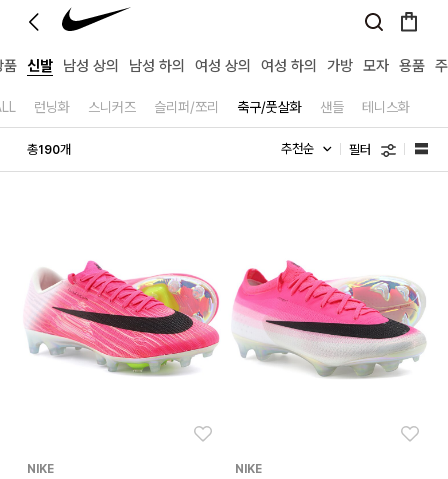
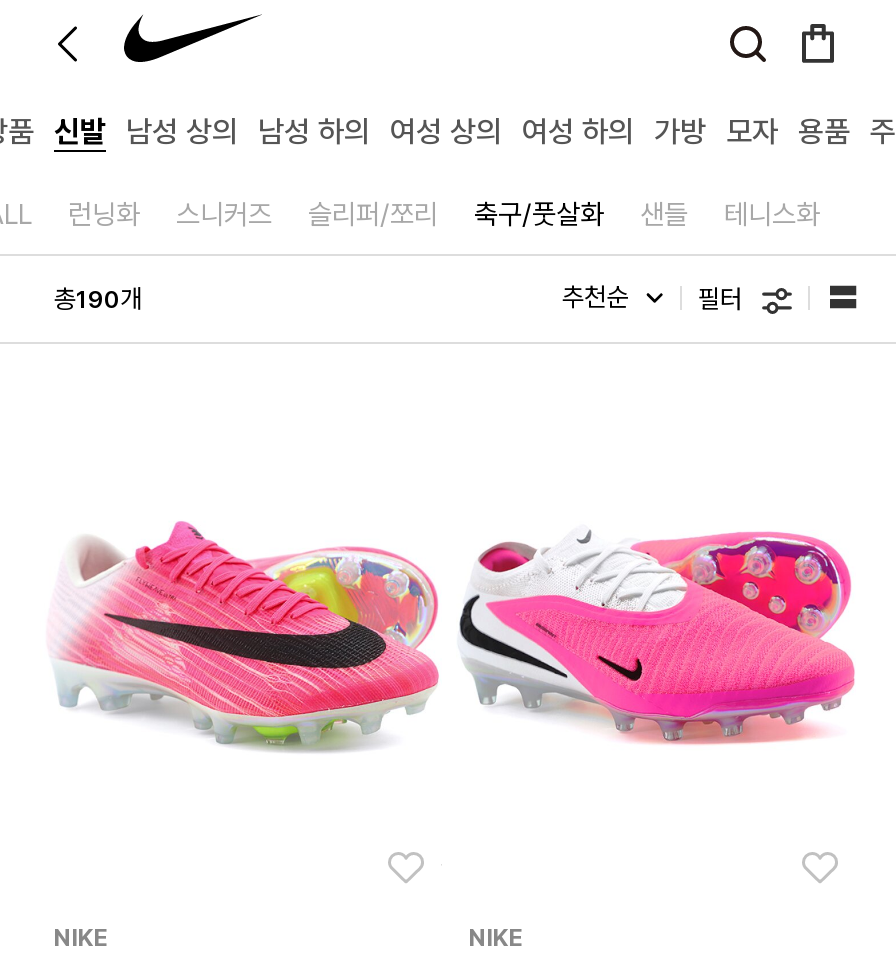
[230,260,427,379] [image] -> [458,522,856,756] [image]

